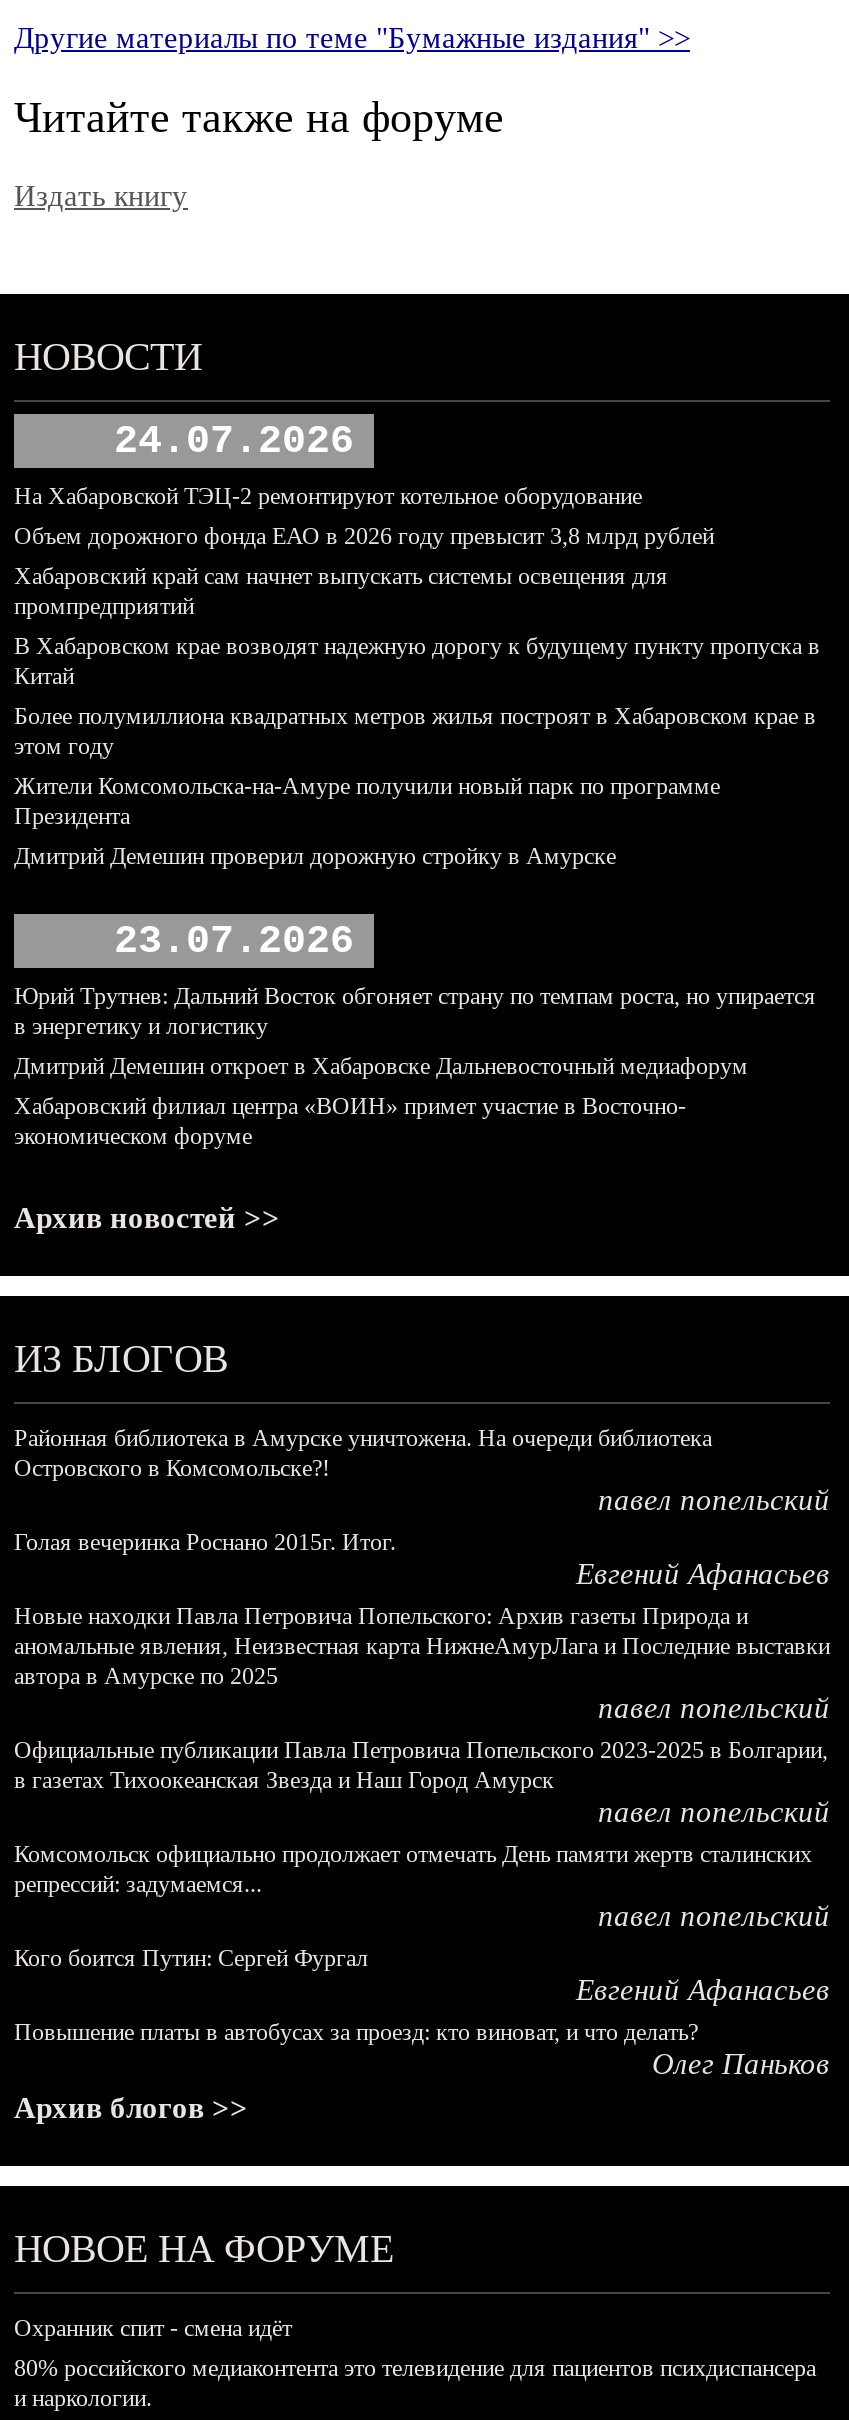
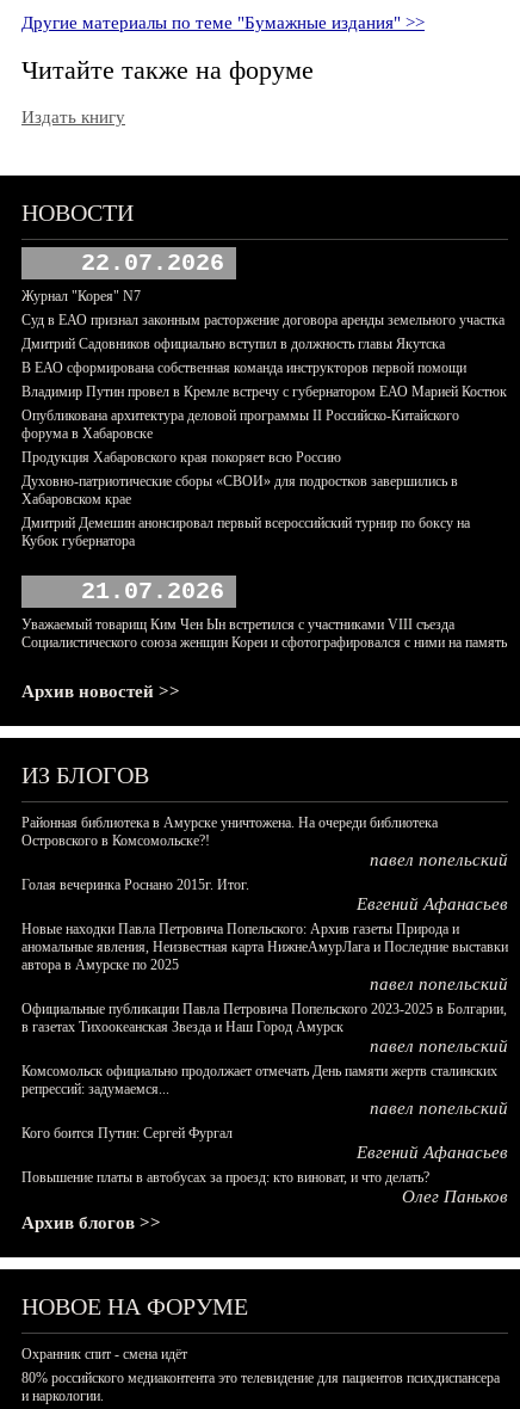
[14,418,820,870] 24.07.2026 | На Хабаровской ТЭЦ-2 ремонтируют котельное оборудование | Объем дорожного фонда ЕАО в 2026 году превысит 3,8 млрд рублей | Хабаровский край сам начнет выпускать системы освещения для | промпредприятий | В Хабаровском крае возводят надежную дорогу к будущему пункту пропуска в | Китай | Более полумиллиона квадратных метров жилья построят в Хабаровском крае в | этом году | Жители Комсомольска-на-Амуре получили новый парк по программе | Президента | Дмитрий Демешин проверил дорожную стройку в Амурске -> [21,250,507,549] 22.07.2026 | Журнал "Корея" N7 | Суд в ЕАО признал законным расторжение договора аренды земельного участка | Дмитрий Садовников официально вступил в должность главы Якутска | В ЕАО сформирована собственная команда инструкторов первой помощи | Владимир Путин провел в Кремле встречу с губернатором ЕАО Марией Костюк | Опубликована архитектура деловой программы II Российско-Китайского | форума в Хабаровске | Продукция Хабаровского края покоряет всю Россию | Духовно-патриотические сборы «СВОИ» для подростков завершились в | Хабаровском крае | Дмитрий Демешин анонсировал первый всероссийский турнир по боксу на | Кубок губернатора
[14,918,816,1150] 23.07.2026 | Юрий Трутнев: Дальний Восток обгоняет страну по темпам роста, но упирается | в энергетику и логистику | Дмитрий Демешин откроет в Хабаровске Дальневосточный медиафорум | Хабаровский филиал центра «ВОИН» примет участие в Восточно- | экономическом форуме -> [21,578,507,651] 21.07.2026 | Уважаемый товарищ Ким Чен Ын встретился с участниками VIII съезда | Социалистического союза женщин Кореи и сфотографировался с ними на память

